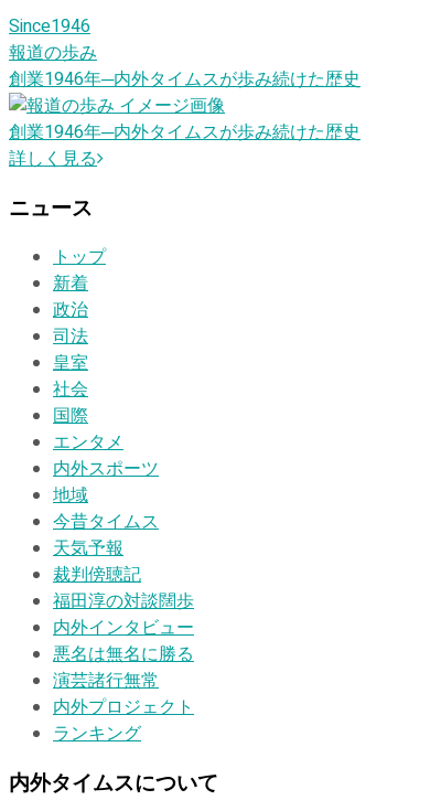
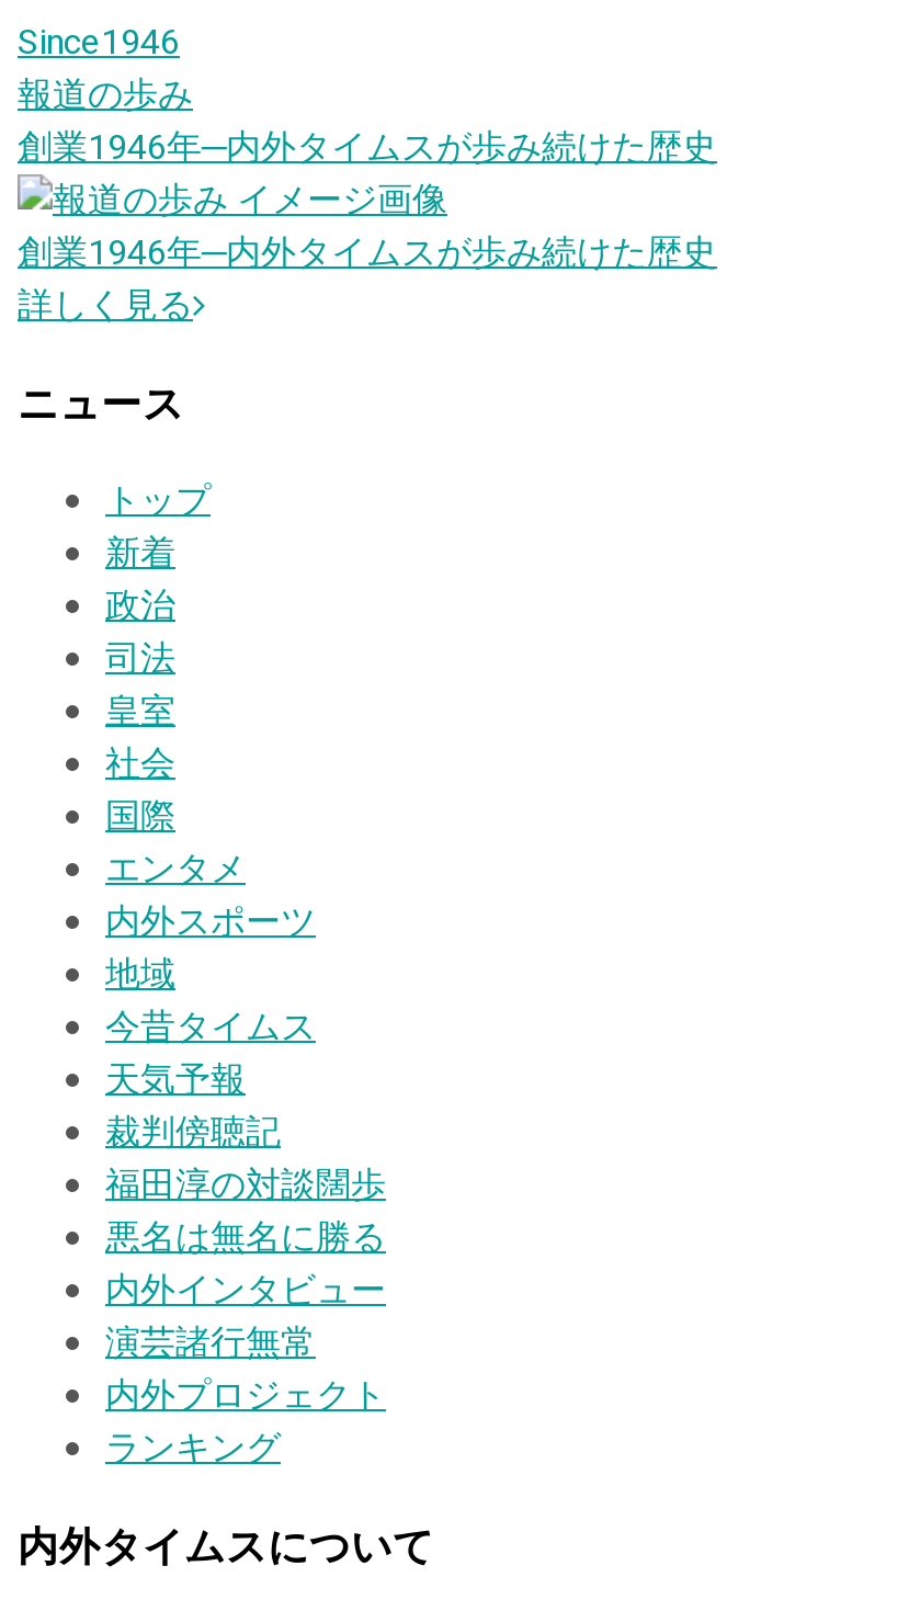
moved [53,615,194,642] -> [105,1265,386,1318]: 内外インタビュー
moved [53,642,194,668] -> [105,1213,386,1265]: 悪名は無名に勝る

